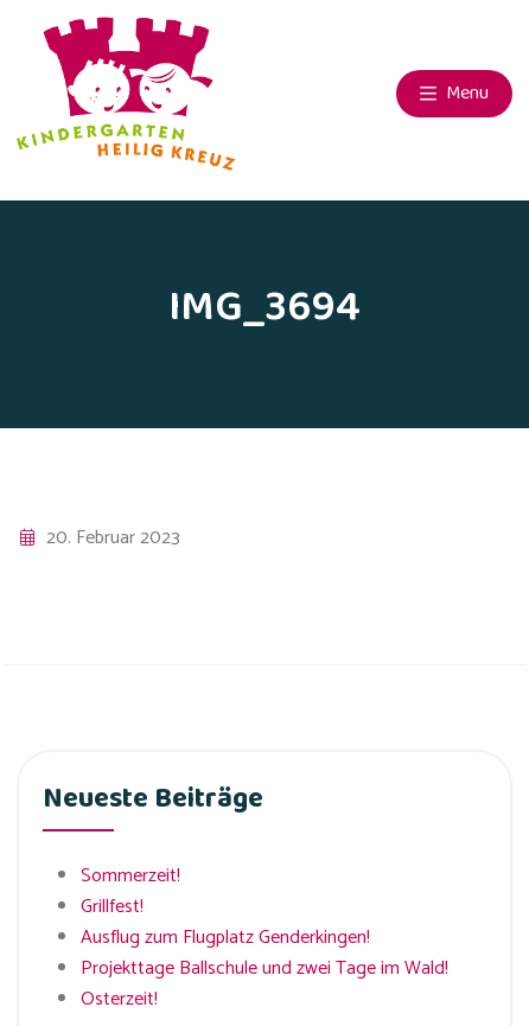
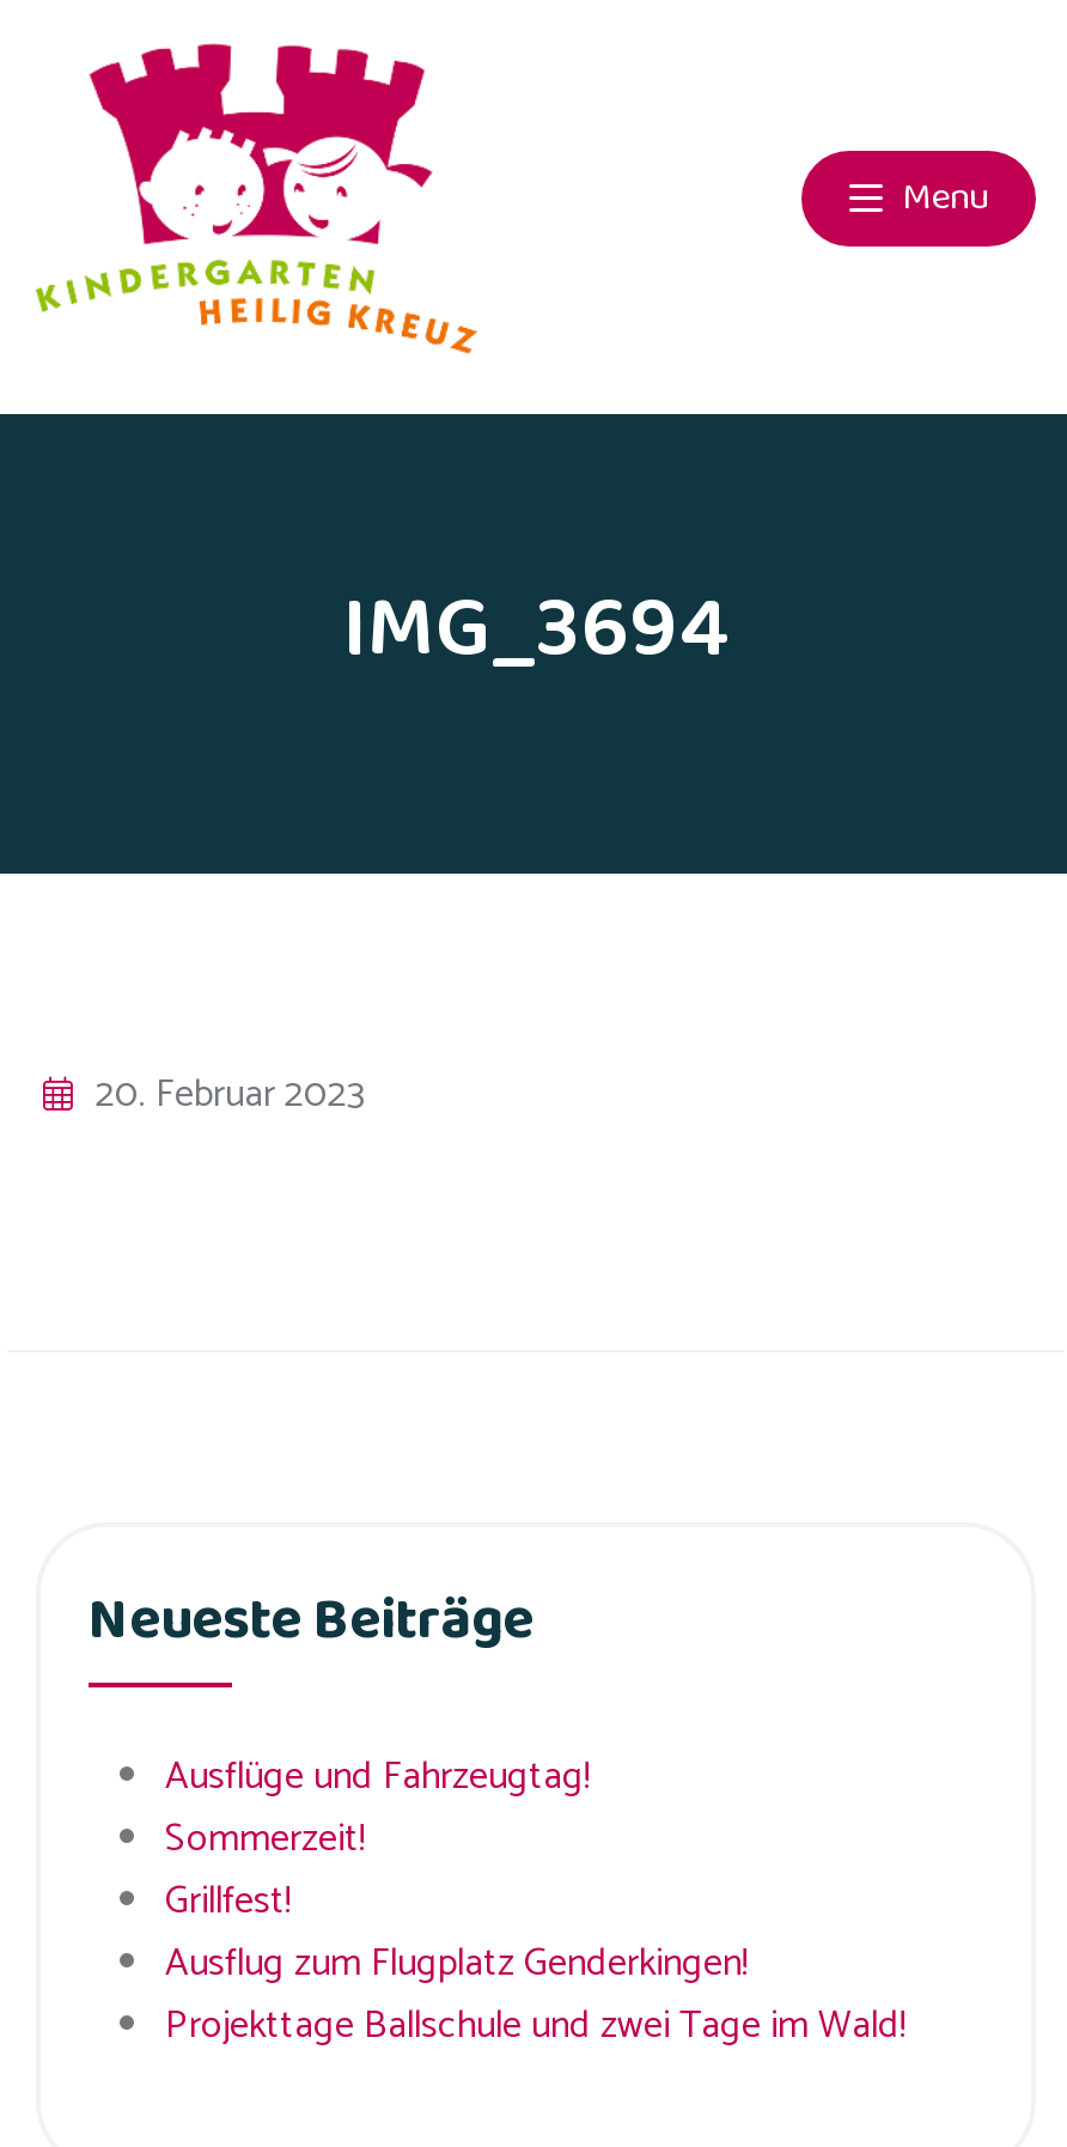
none -> [165,1744,591,1809] Ausflüge und Fahrzeugtag!
[81,983,158,1015] Osterzeit! -> none

